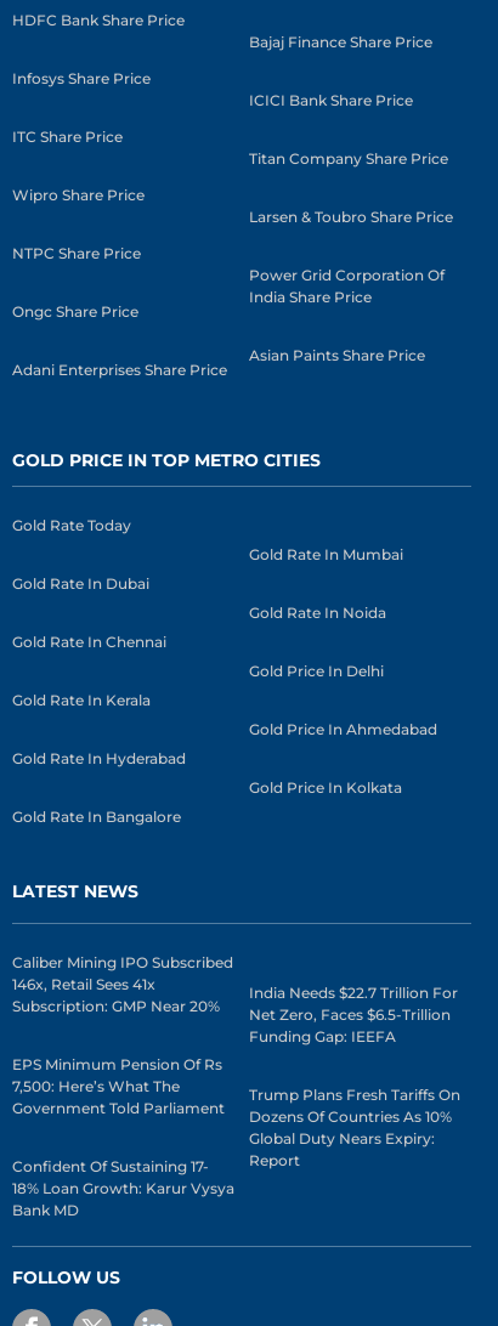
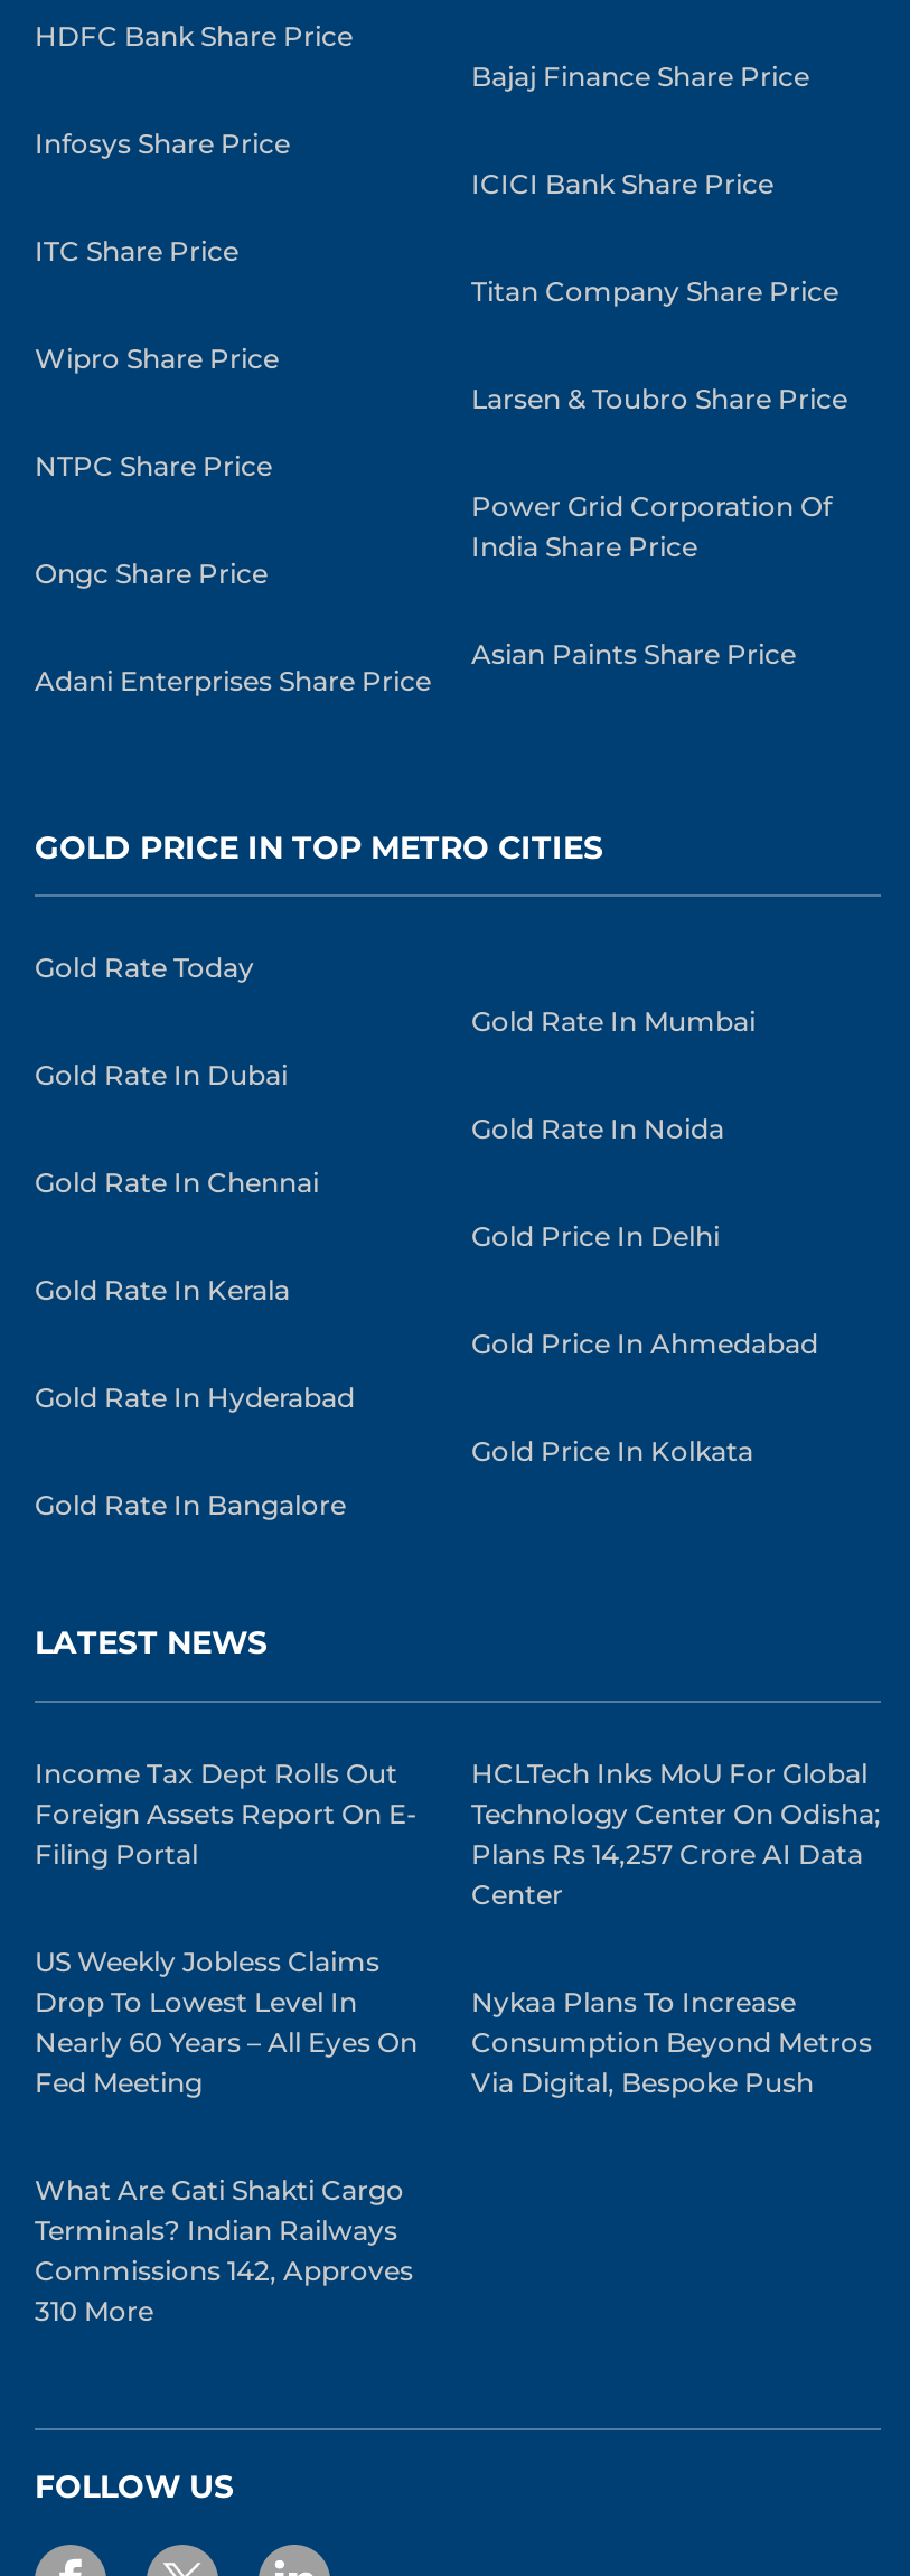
[12,953,233,1015] Caliber Mining IPO Subscribed | 146x, Retail Sees 41x | Subscription: GMP Near 20% -> [35,1756,418,1870] Income Tax Dept Rolls Out | Foreign Assets Report On E- | Filing Portal
[249,983,458,1045] India Needs $22.7 Trillion For | Net Zero, Faces $6.5-Trillion | Funding Gap: IEEFA -> [471,1756,881,1911] HCLTech Inks MoU For Global | Technology Center On Odisha; | Plans Rs 14,257 Crore AI Data | Center
[12,1055,225,1117] EPS Minimum Pension Of Rs | 7,500: Here’s What The | Government Told Parliament -> [35,1944,418,2099] US Weekly Jobless Claims | Drop To Lowest Level In | Nearly 60 Years – All Eyes On | Fed Meeting
[249,1085,460,1169] Trump Plans Fresh Tariffs On | Dozens Of Countries As 10% | Global Duty Nears Expiry: | Report -> [471,1984,872,2099] Nykaa Plans To Increase | Consumption Beyond Metros | Via Digital, Bespoke Push
[12,1157,234,1219] Confident Of Sustaining 17- | 18% Loan Growth: Karur Vysya | Bank MD -> [35,2173,413,2327] What Are Gati Shakti Cargo | Terminals? Indian Railways | Commissions 142, Approves | 310 More

